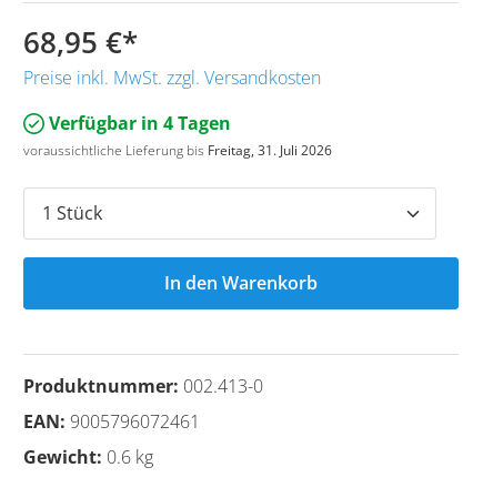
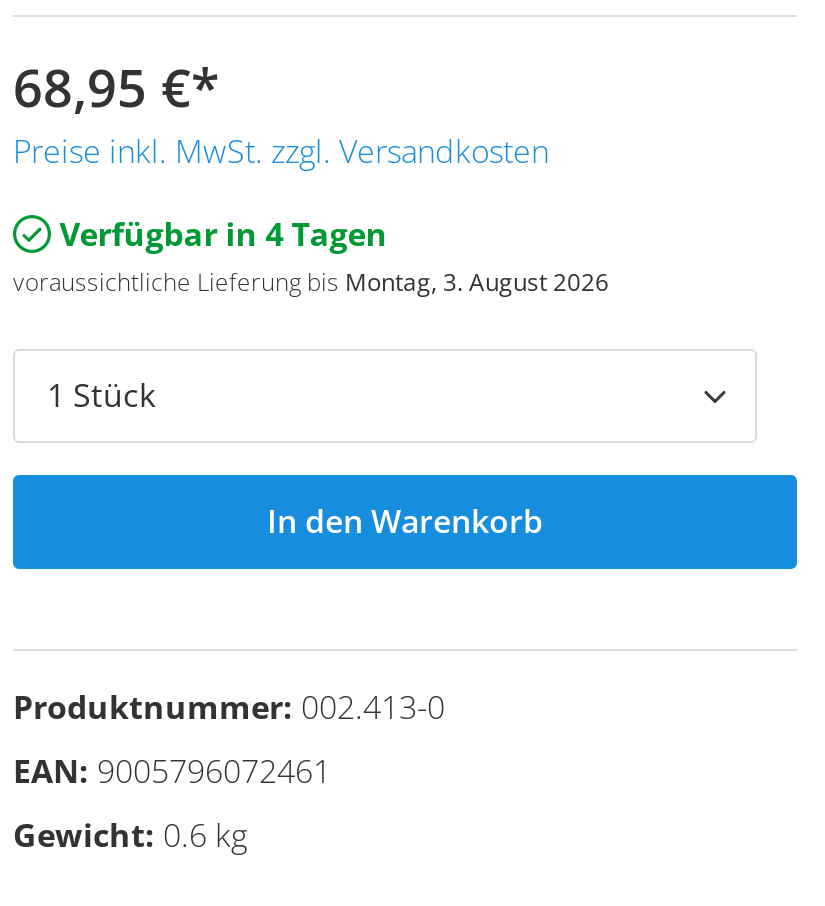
[23,141,332,159] voraussichtliche Lieferung bis Freitag, 31. Juli 2026 -> [13,265,609,299] voraussichtliche Lieferung bis Montag, 3. August 2026

